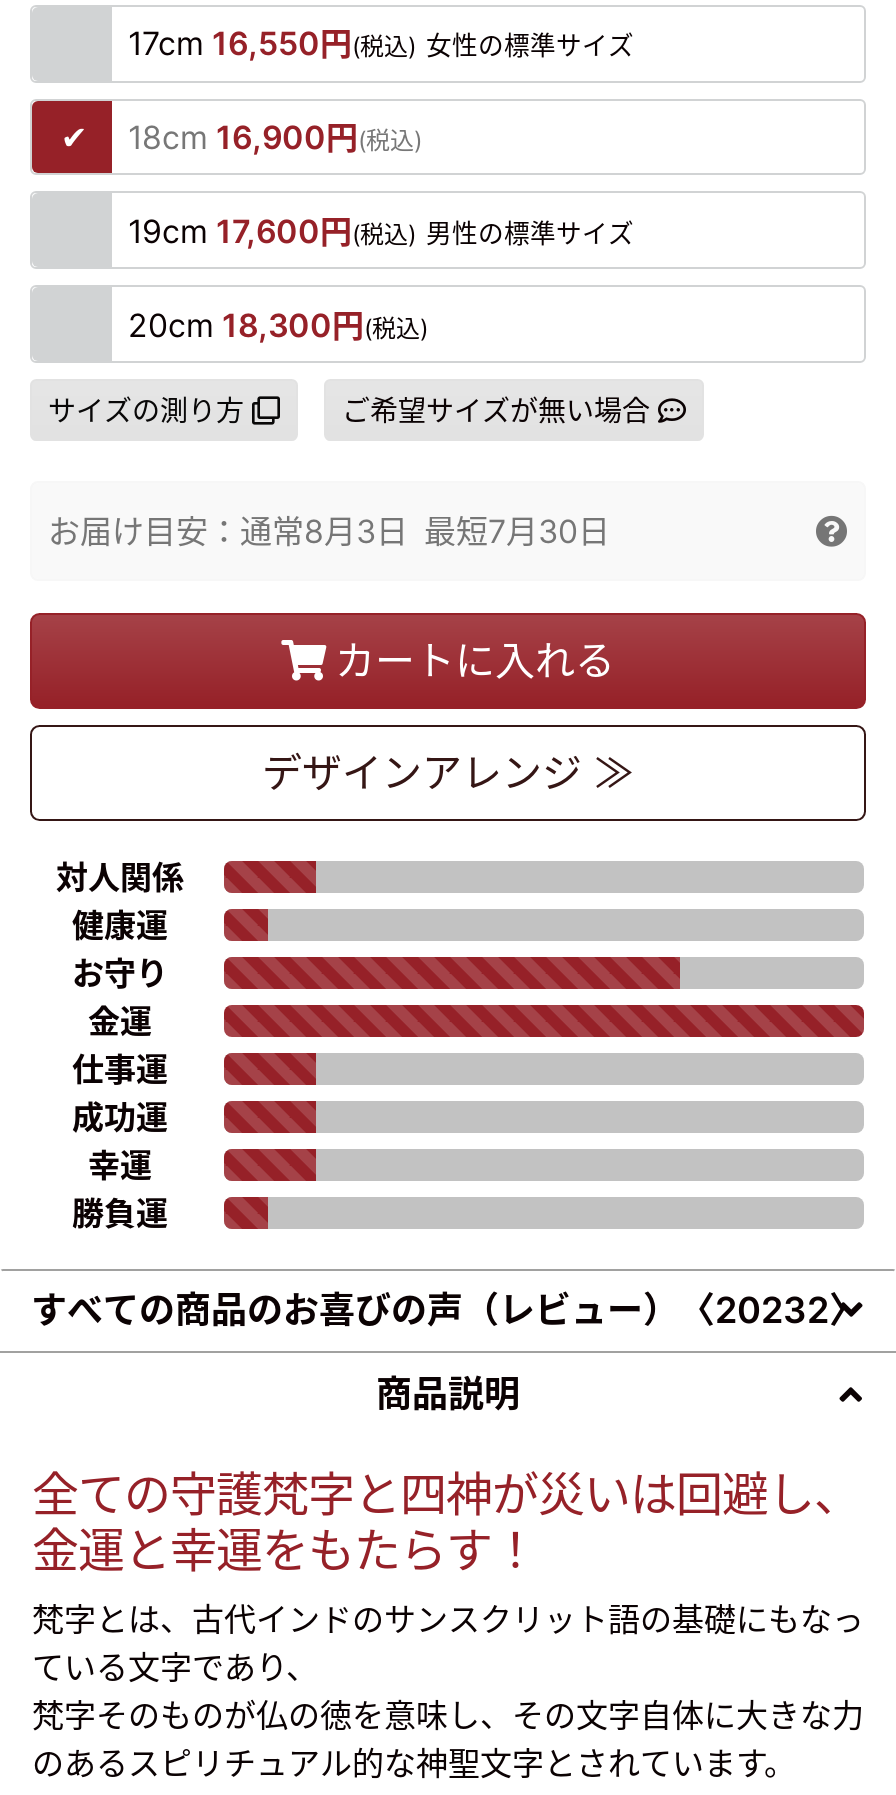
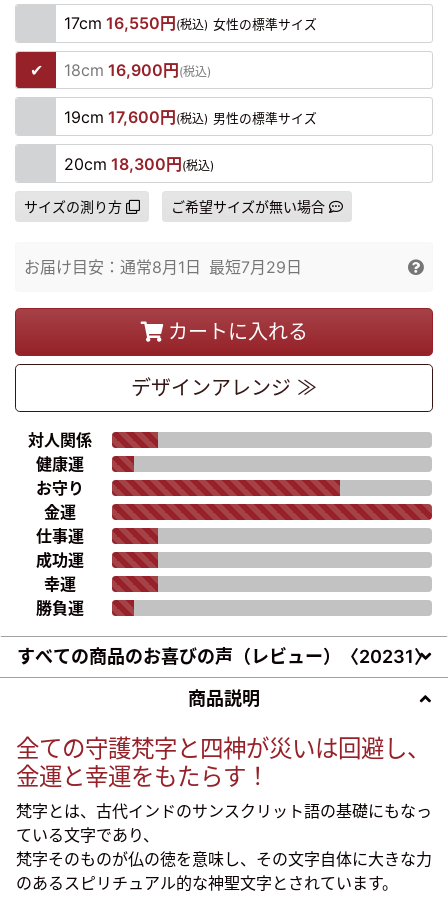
[48,511,610,551] お届け目安：通常8月3日最短7月30日 -> [24,257,302,277] お届け目安：通常8月1日最短7月29日
[31,1289,865,1331] すべての商品のお喜びの声（レビュー）〈20232〉 -> [16,646,431,667] すべての商品のお喜びの声（レビュー）〈20231〉

